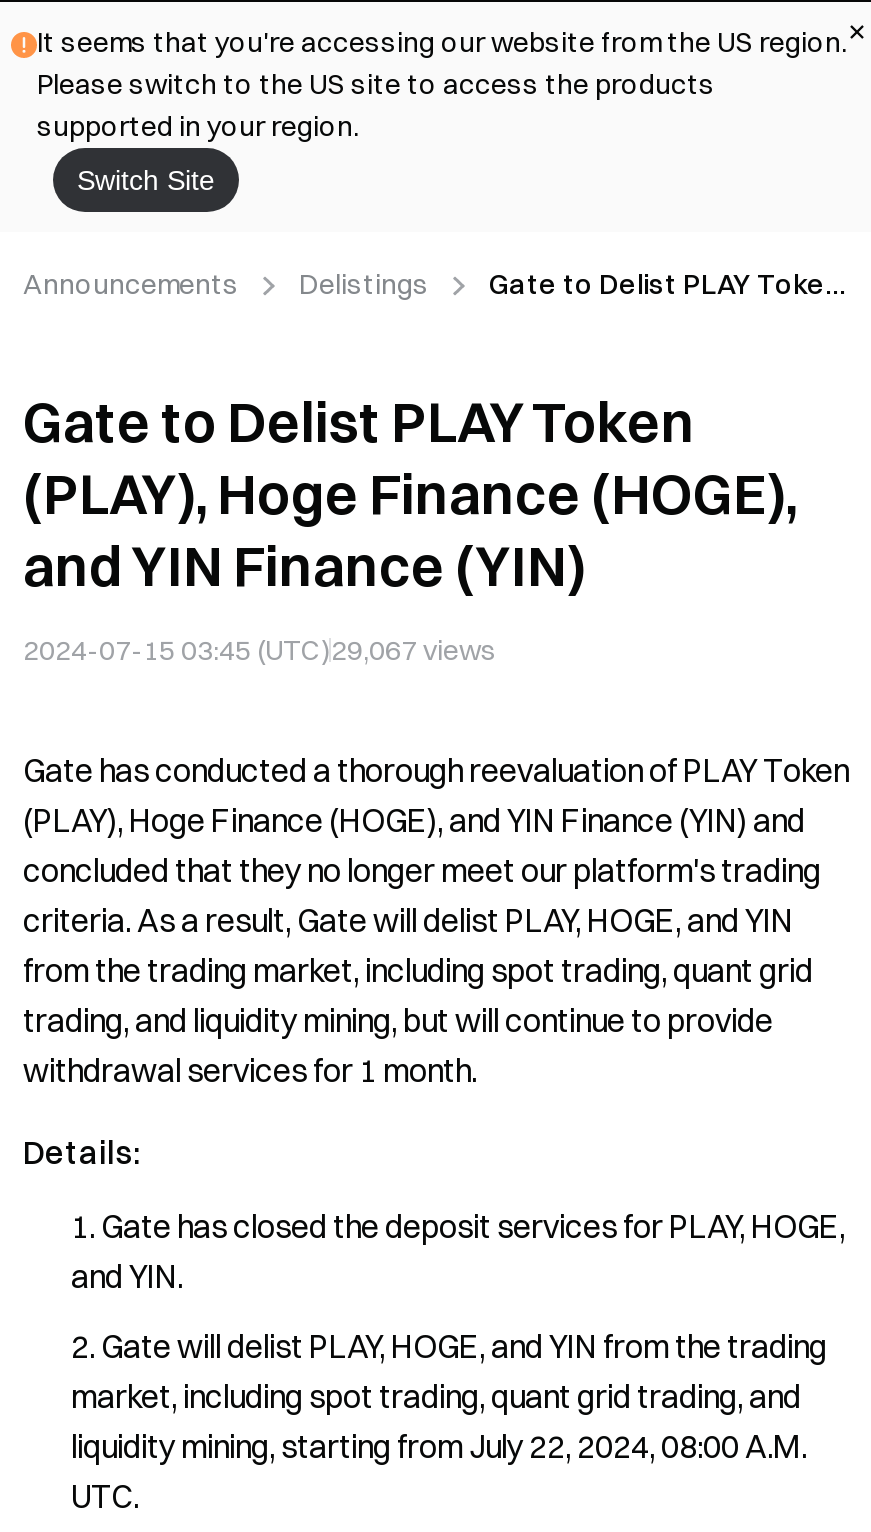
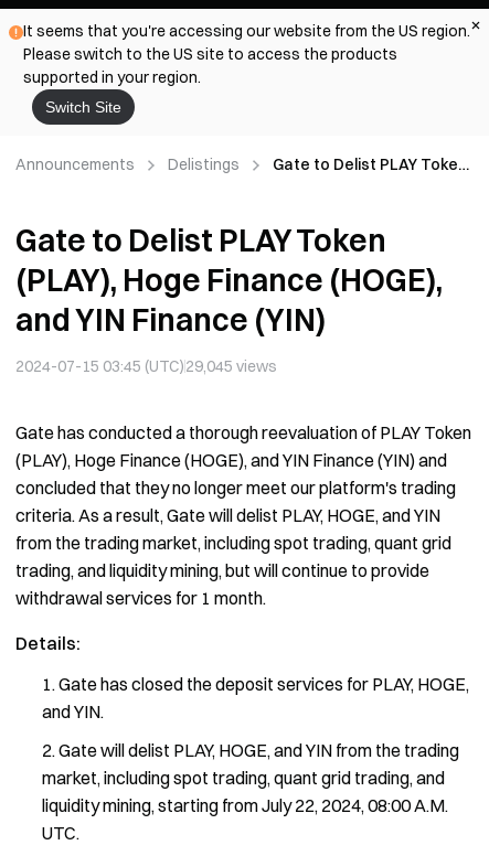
[23,632,497,668] 2024-07-15 03:45 (UTC)29,067 views -> [15,356,277,376] 2024-07-15 03:45 (UTC)29,045 views

